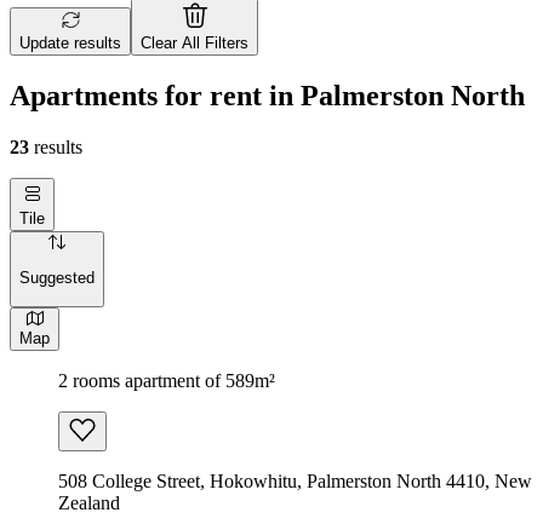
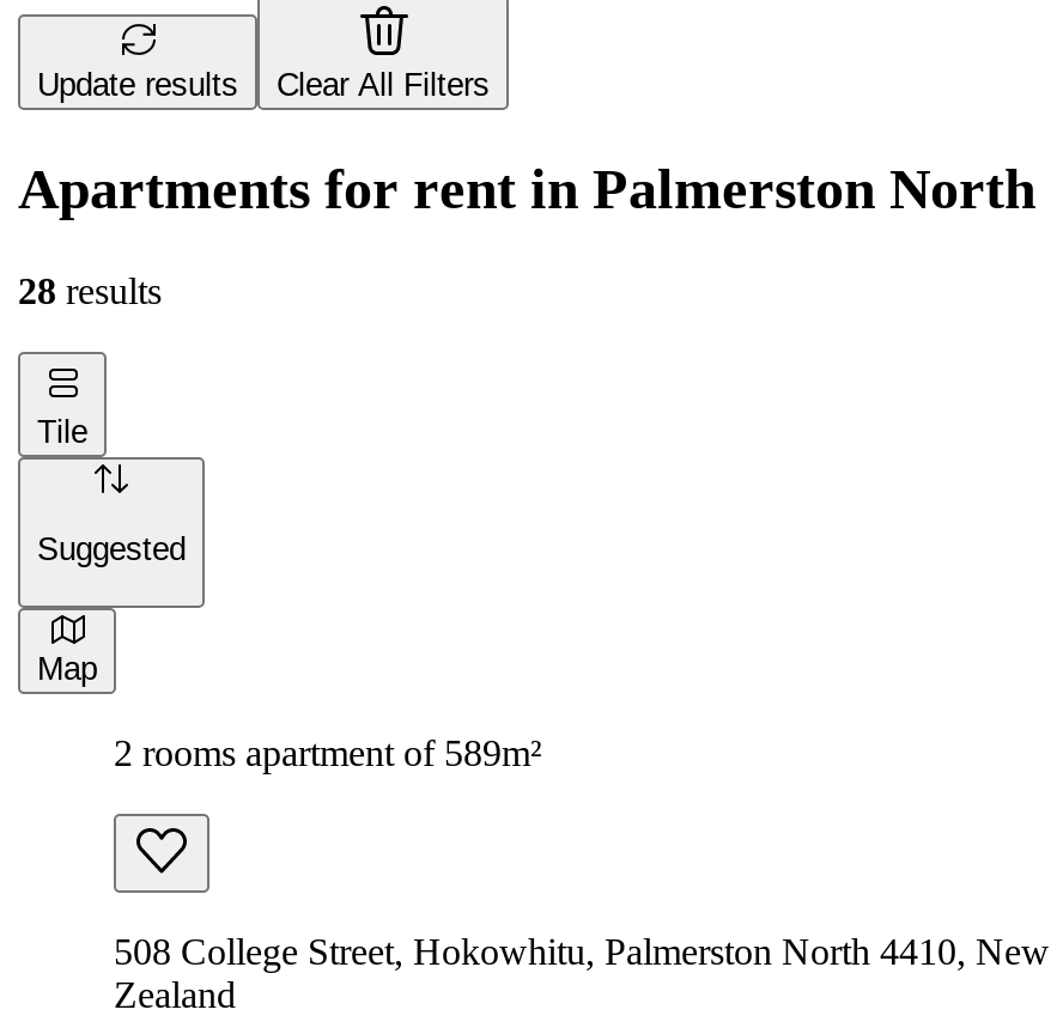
[10,137,82,157] 23 results -> [18,270,162,311] 28 results

